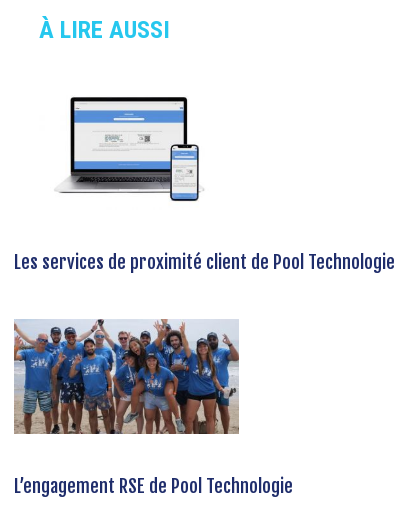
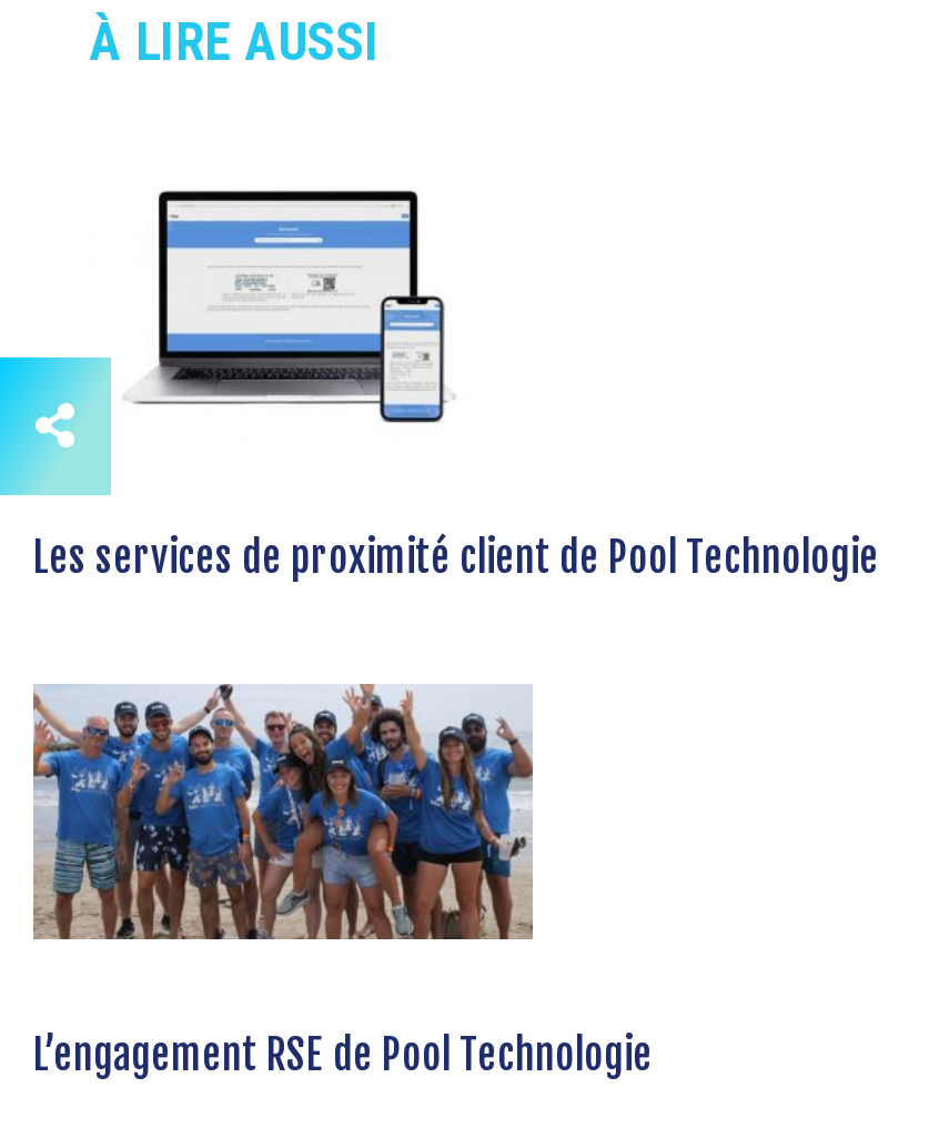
none -> [7,355,113,497] [image]

